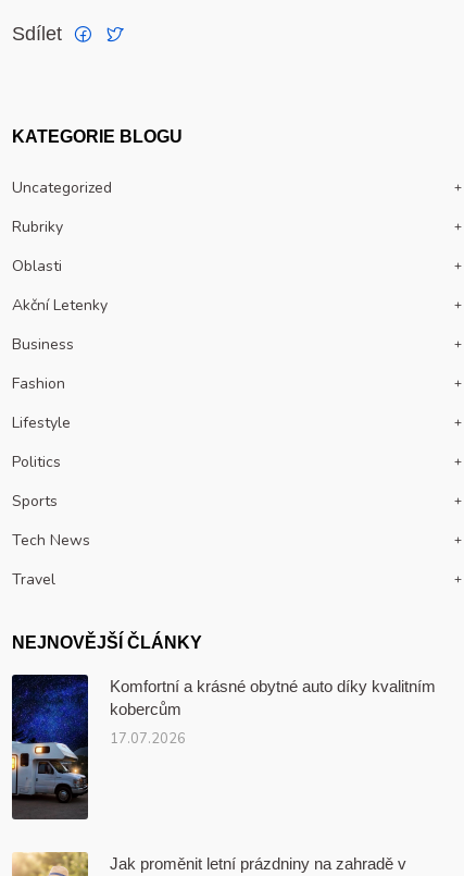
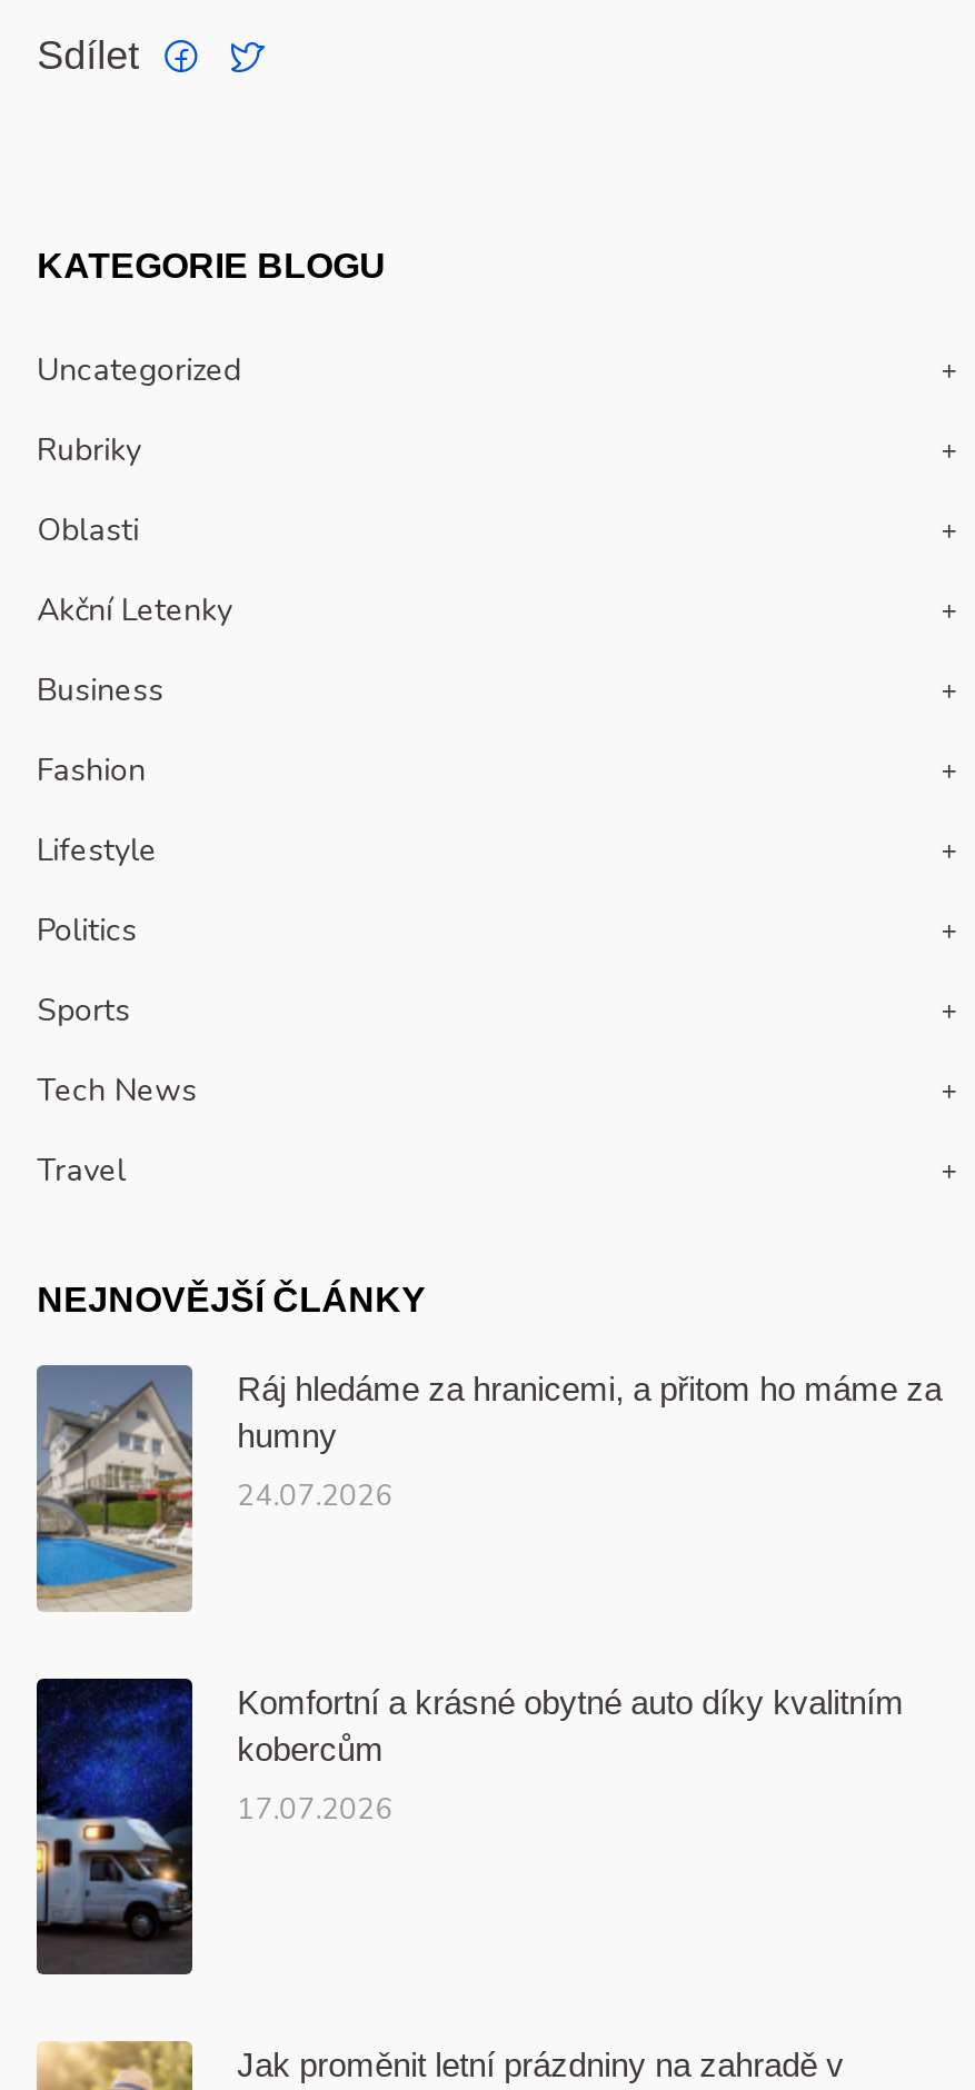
none -> [34,1363,942,1634] [image] | Ráj hledáme za hranicemi, a přitom ho máme za | humny | 24.07.2026

